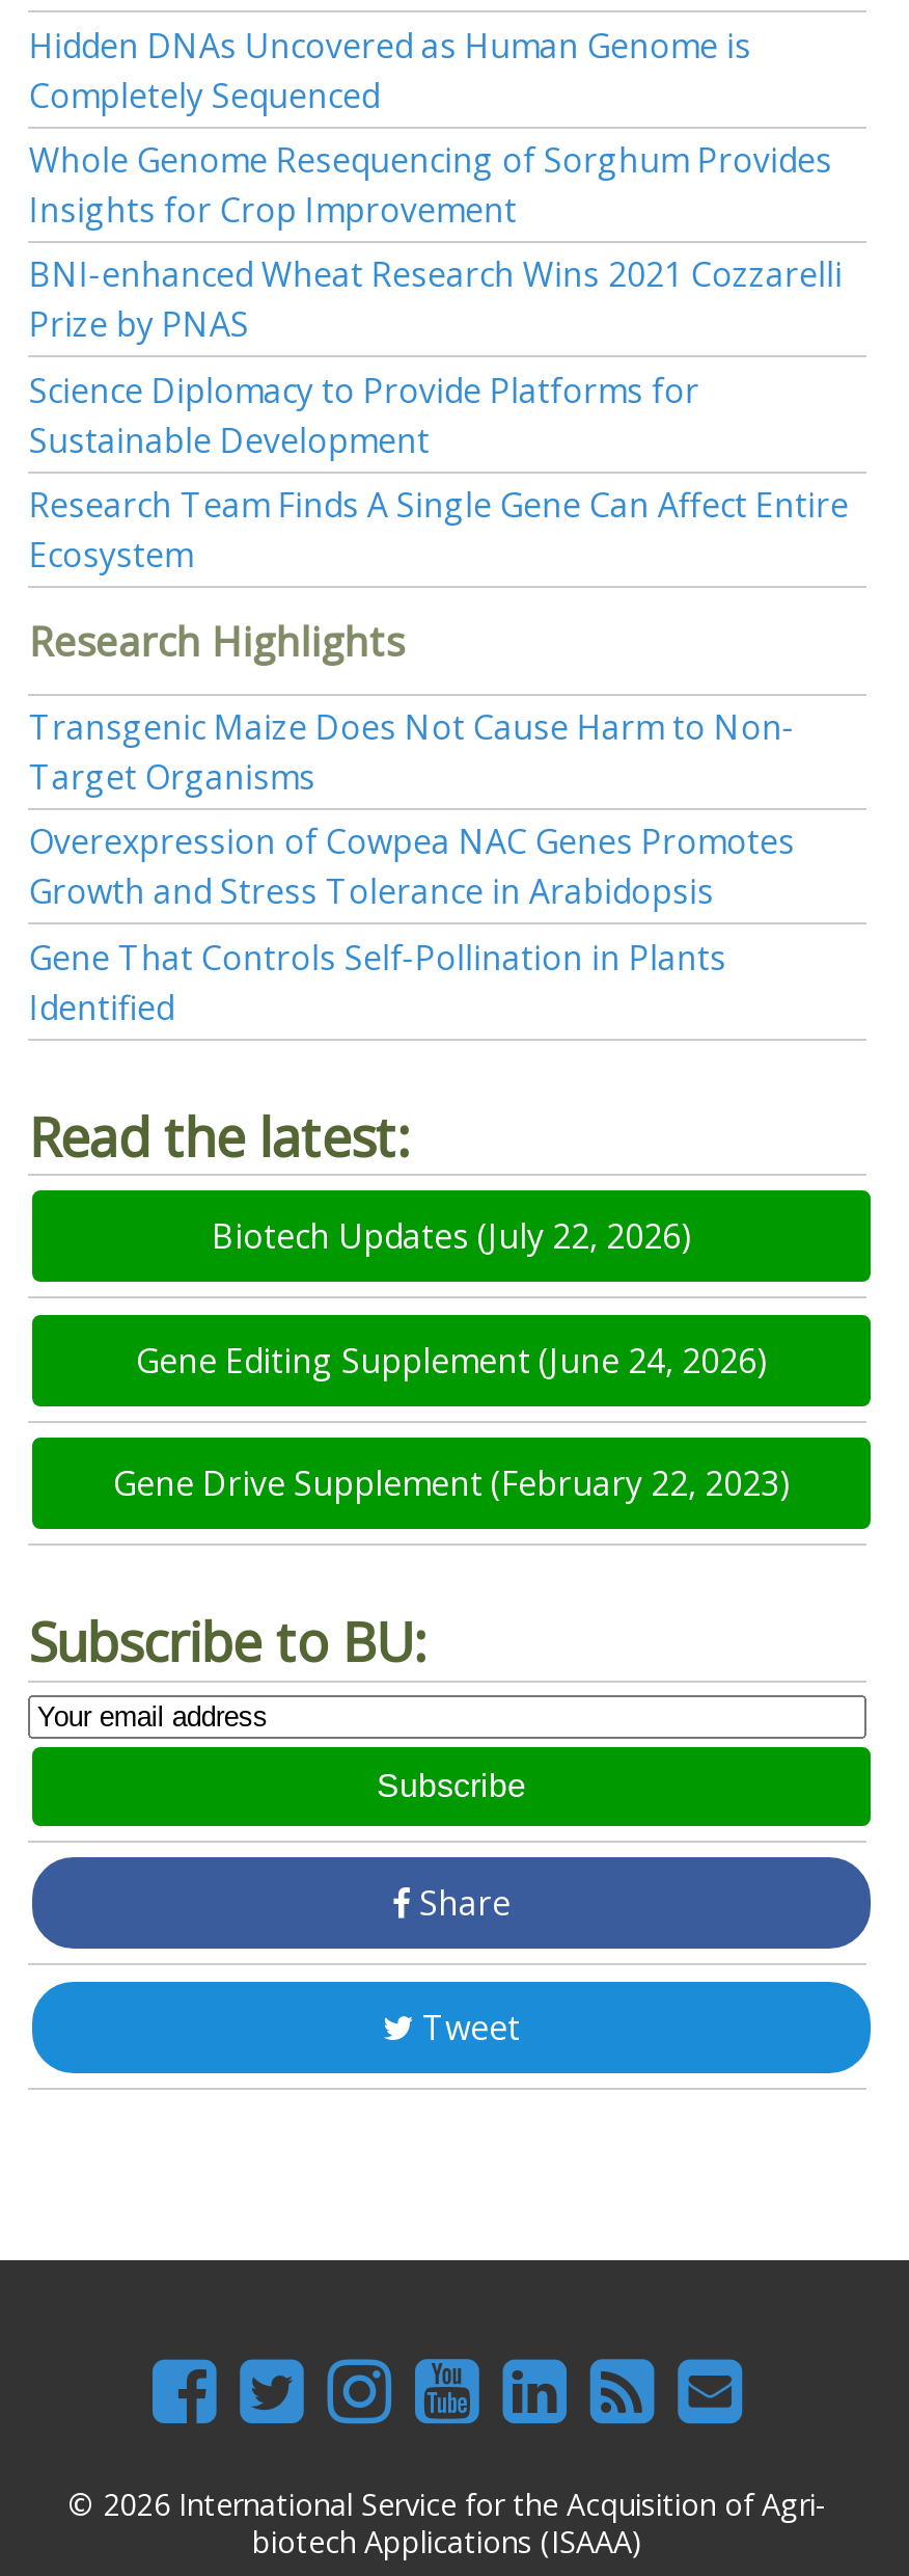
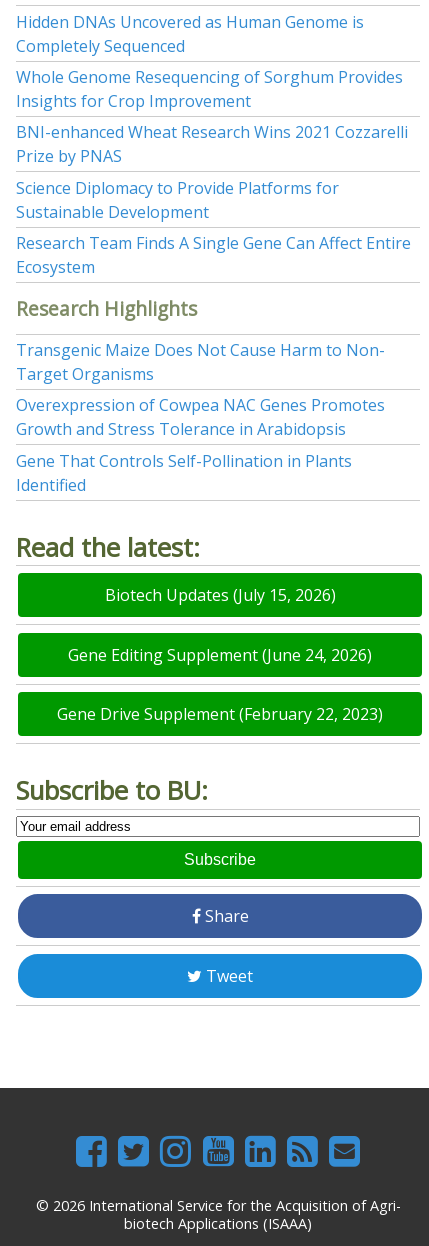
[212,1214,691,1260] Biotech Updates (July 22, 2026) -> [104,584,335,606] Biotech Updates (July 15, 2026)

